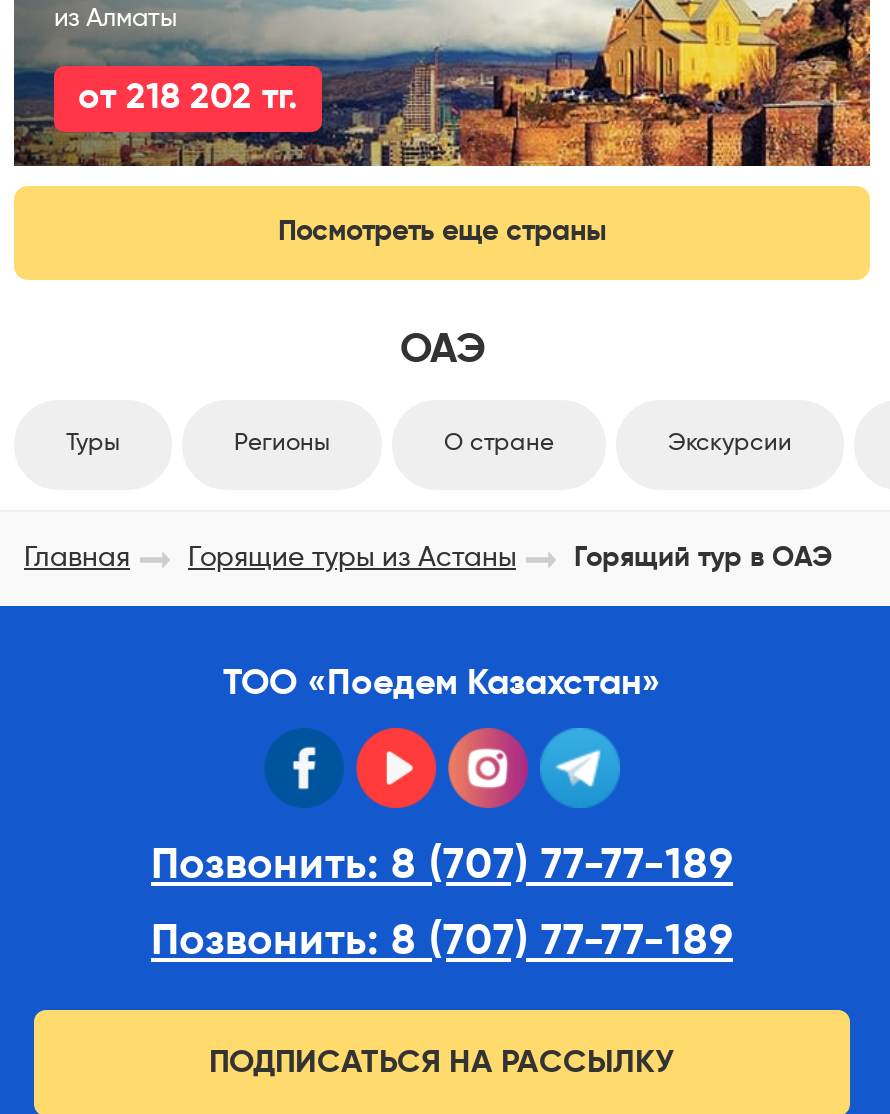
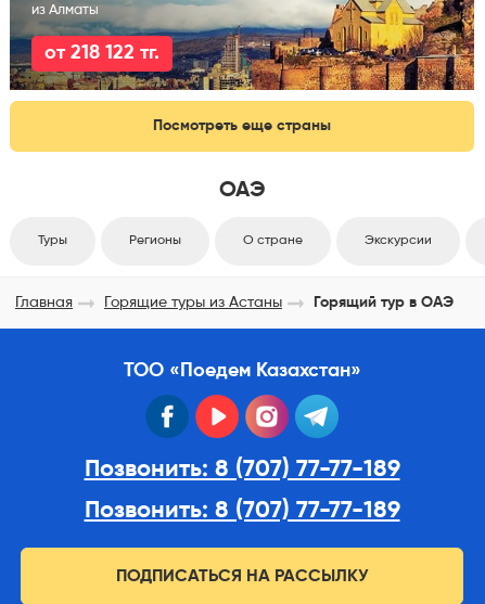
[78,80,298,116] от 218 202 тг. -> [44,43,159,63] от 218 122 тг.

